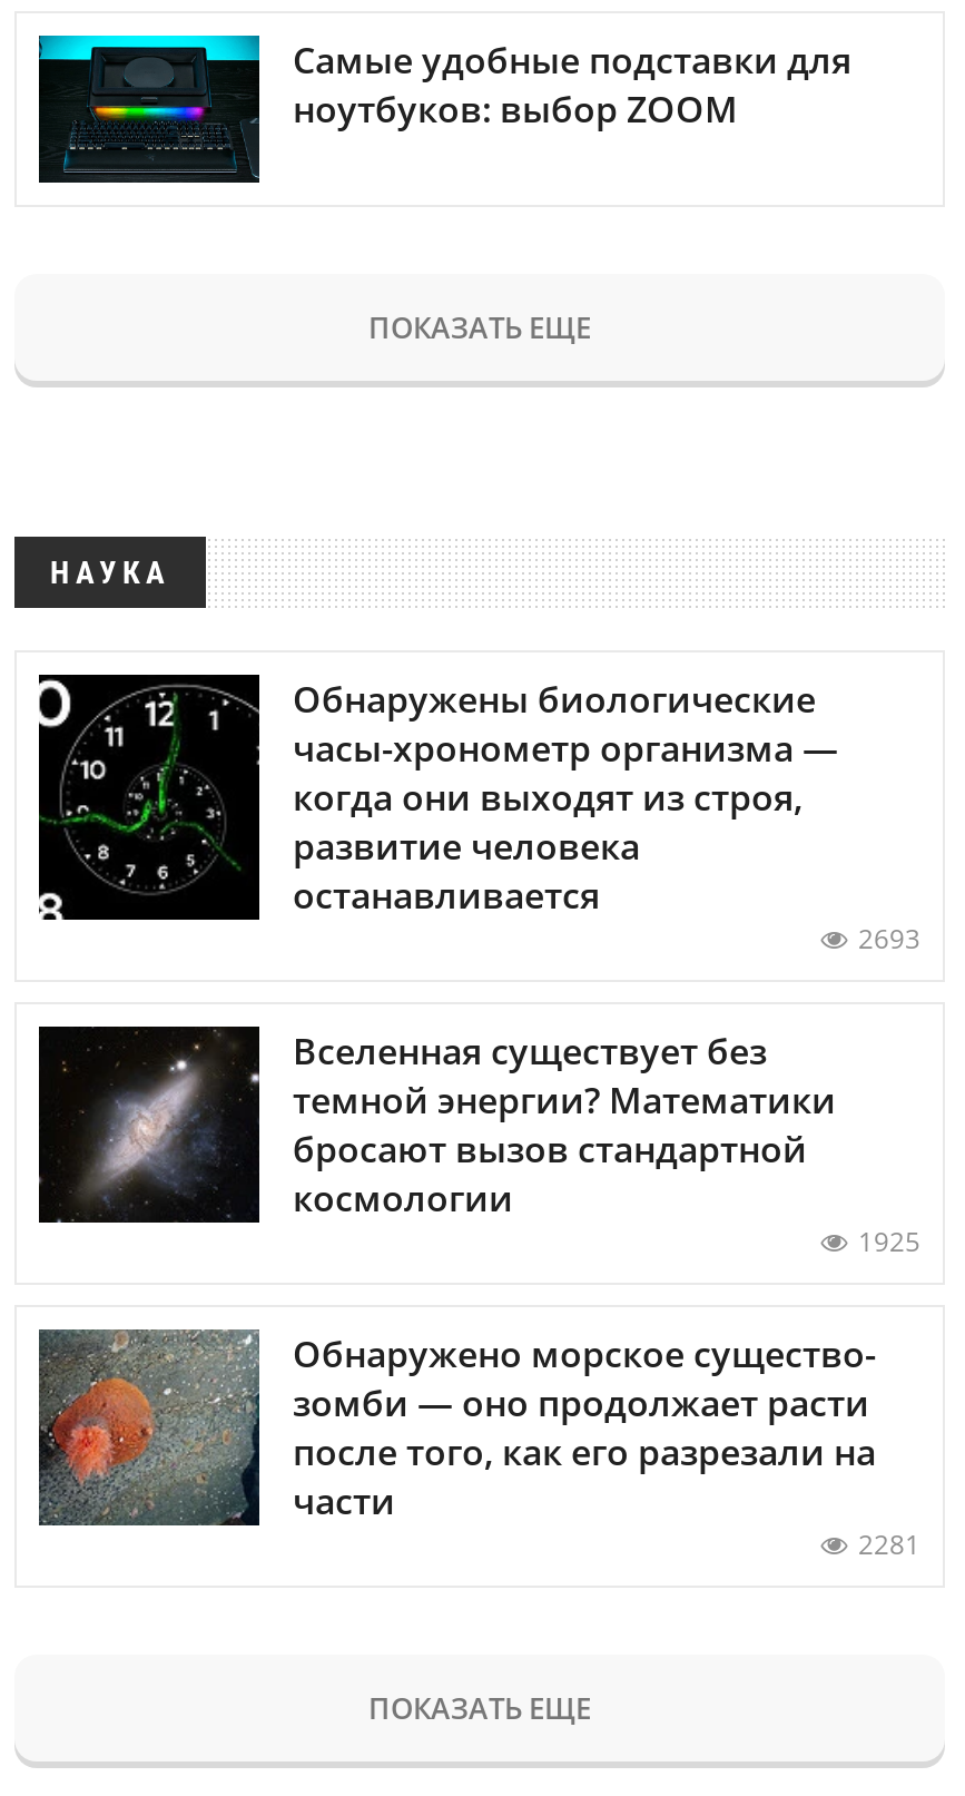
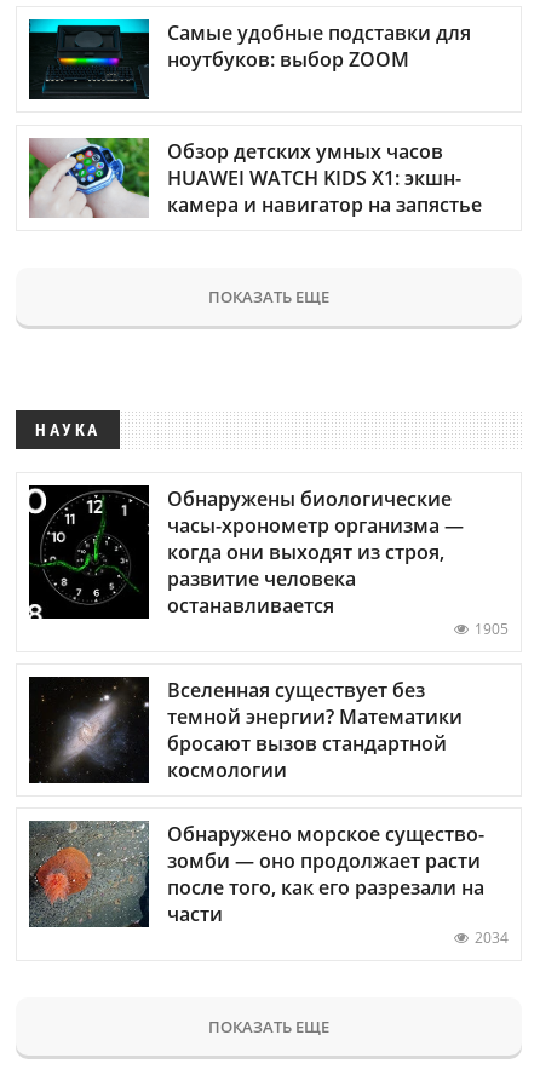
none -> [28,137,482,219] [image] | Обзор детских умных часов | HUAWEI WATCH KIDS X1: экшн- | камера и навигатор на запястье
moved [37,306,838,919] -> [28,285,464,618]: [image] | ПОКАЗАТЬ ЕЩЕ | НАУКА | Обнаружены биологические | часы-хронометр организма — | когда они выходят из строя, | развитие человека | останавливается
[858,919,920,956] 2693 -> [475,618,509,639] 1905
moved [41,1026,836,1225] -> [30,677,463,784]: [image] | Вселенная существует без | темной энергии? Математики | бросают вызов стандартной | космологии
[858,1222,920,1260] 1925 -> none
[858,1525,920,1563] 2281 -> [475,927,509,948] 2034

